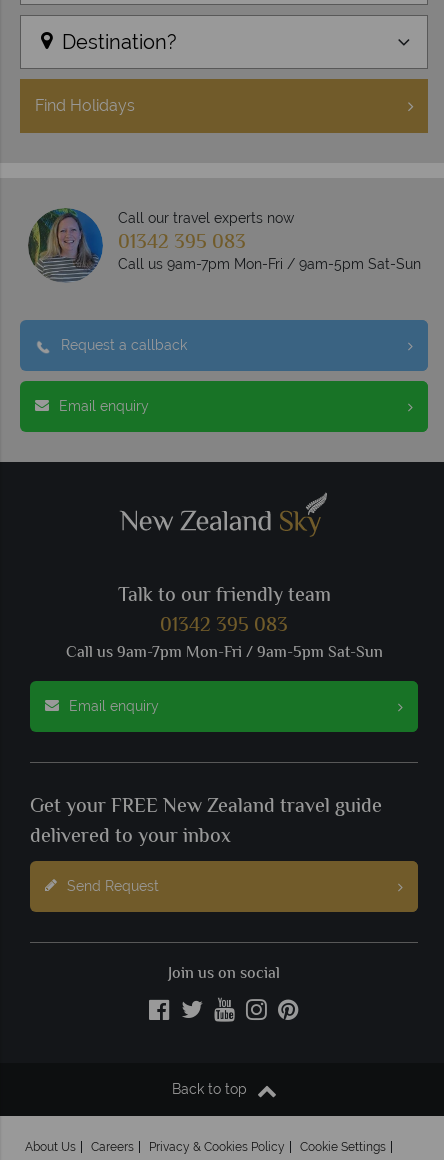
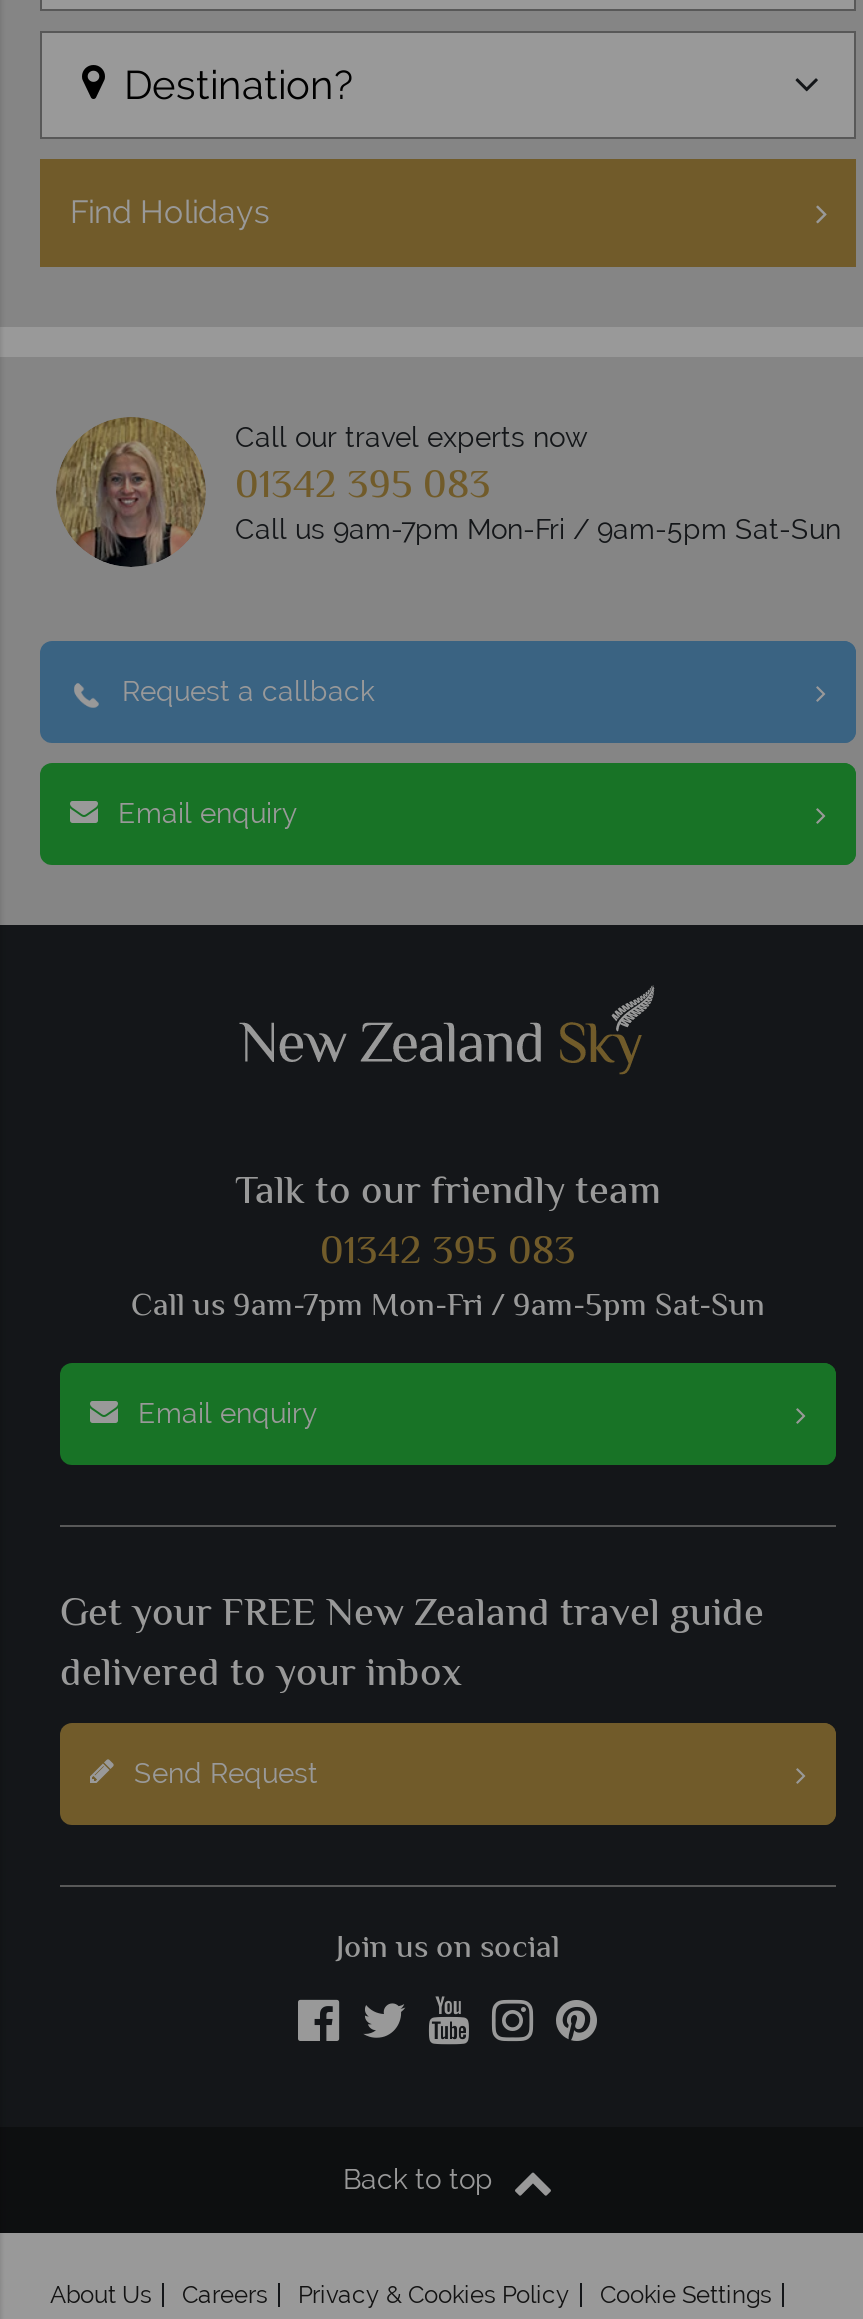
[28,208,104,283] [image] -> [56,417,206,569] [image]

